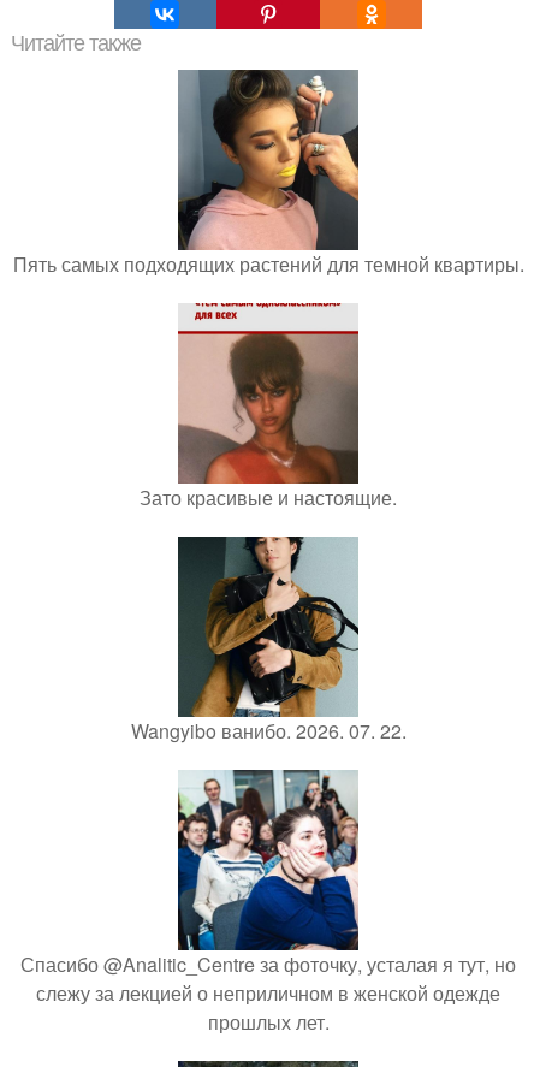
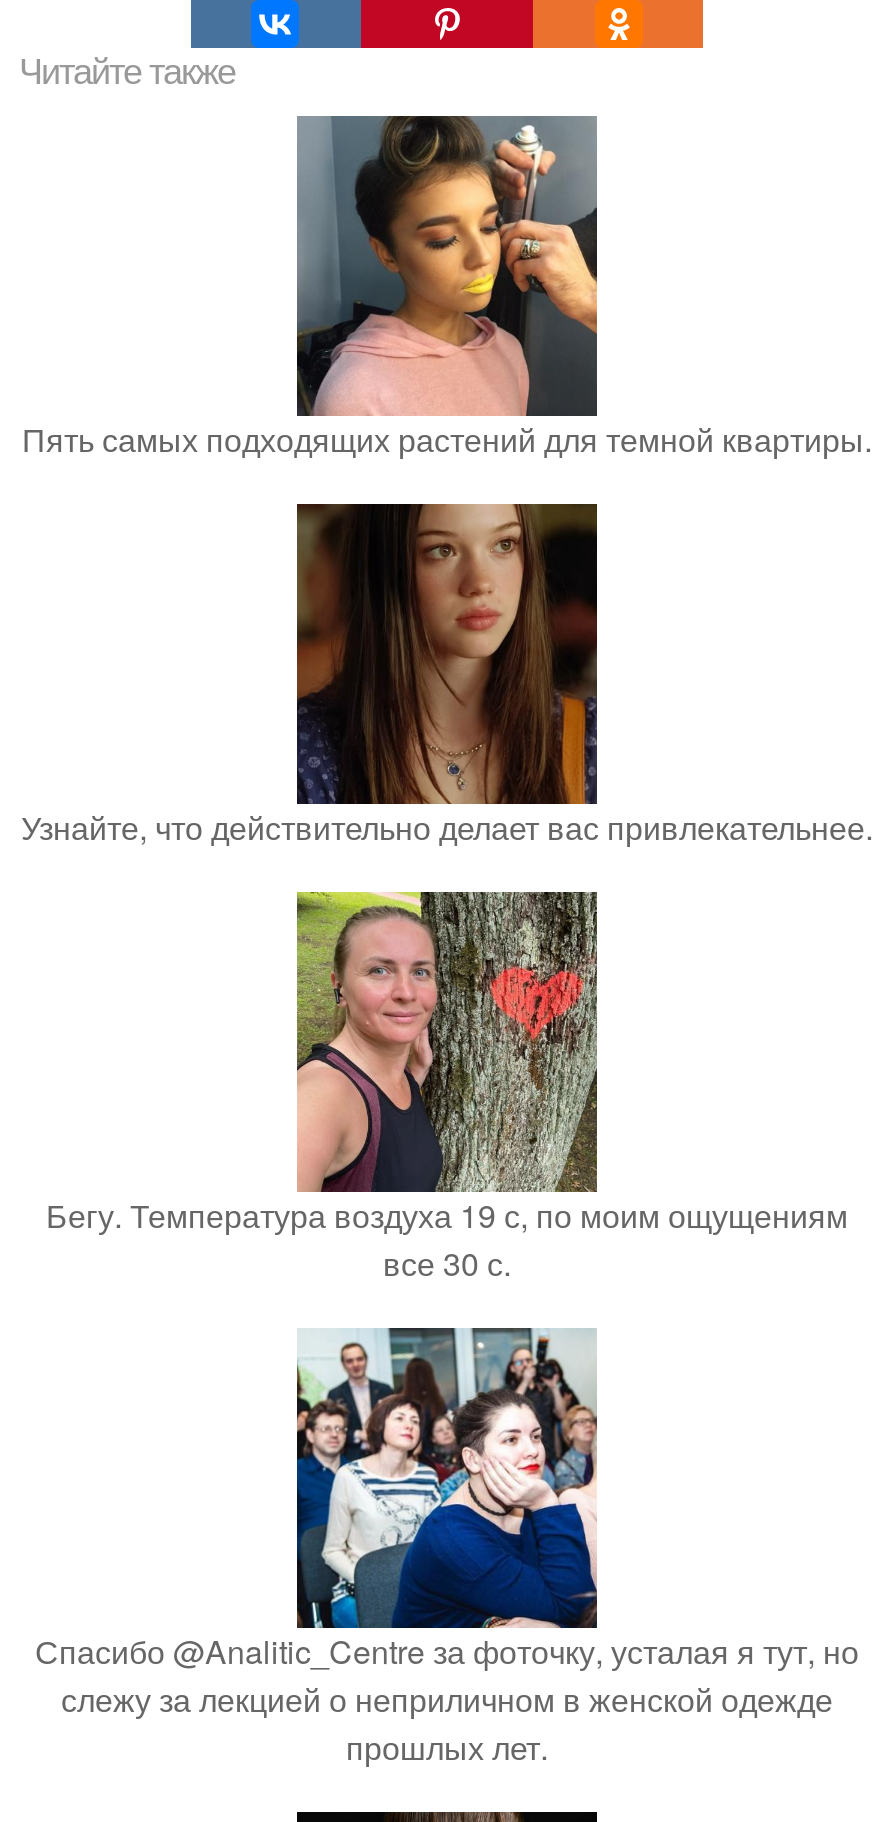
[140,302,397,511] [image] | Зато красивые и настоящие. -> [21,502,873,850] [image] | Узнайте, что действительно делает вас привлекательнее.
[130,535,406,745] [image] | Wangyibo ванибо. 2026. 07. 22. -> [46,914,848,1286] [image] | Бегу. Температура воздуха 19 с, по моим ощущениям | все 30 с.

